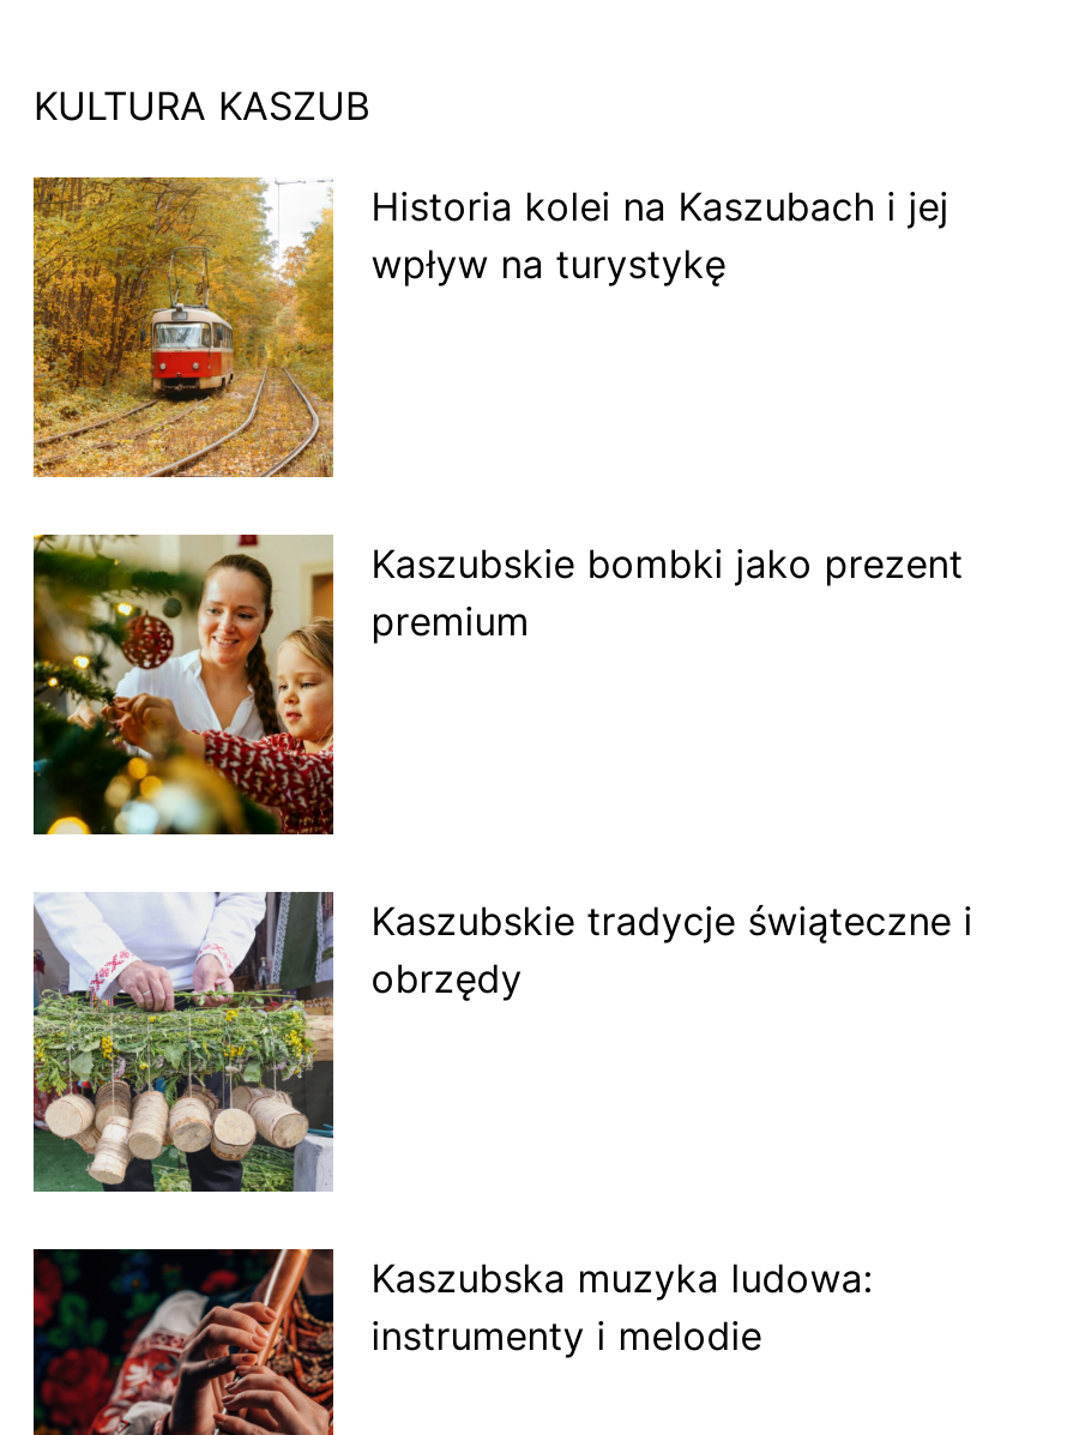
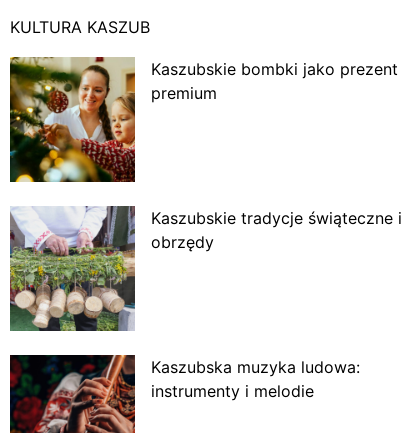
[31,175,949,480] [image] | Historia kolei na Kaszubach i jej | wpływ na turystykę -> none

